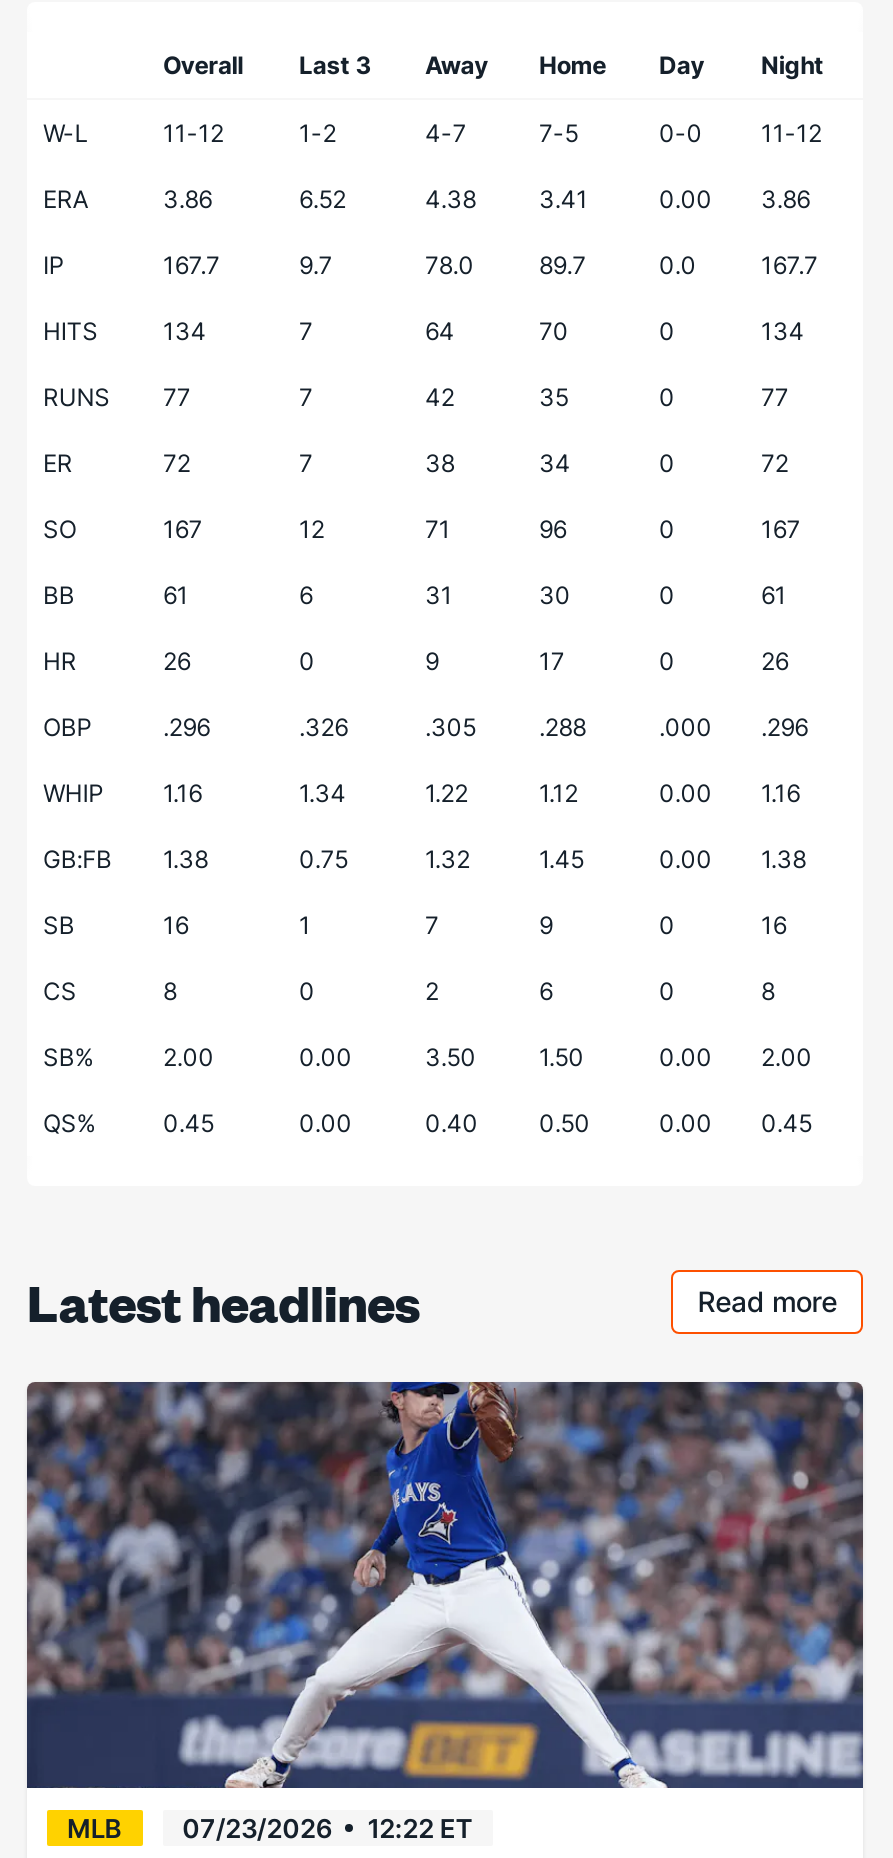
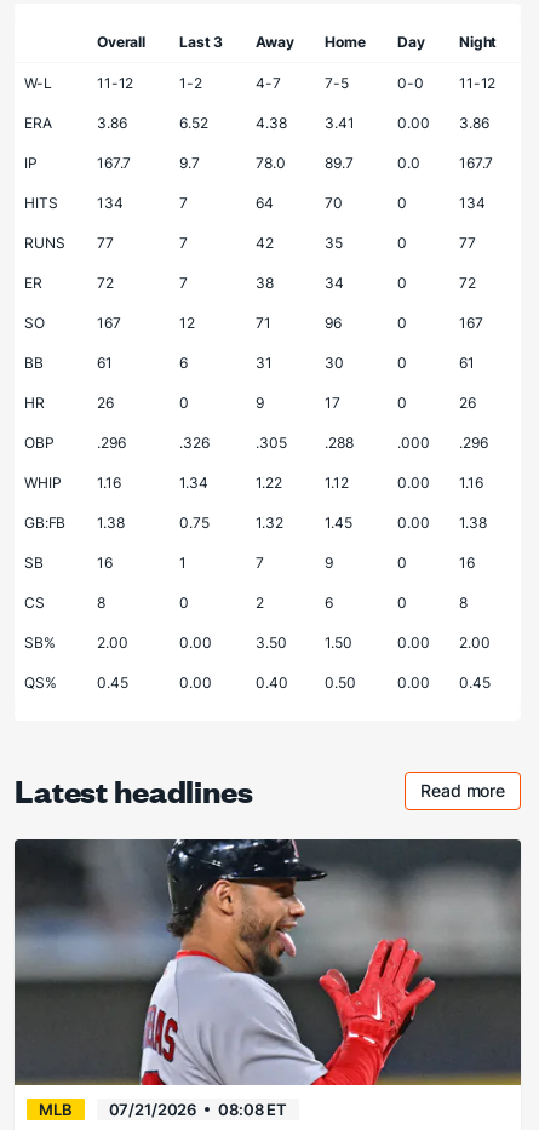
[25,1380,863,1844] [image] | 07/23/2026 | 12:22 ET -> [15,839,521,1119] [image] | 07/21/2026 | 08:08 ET

